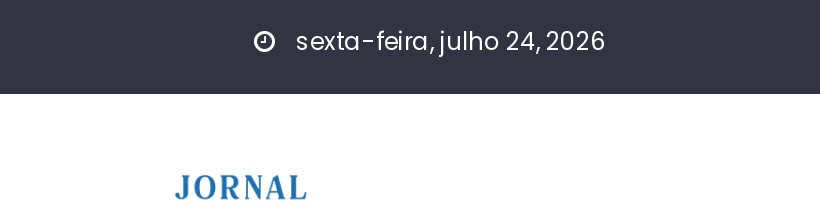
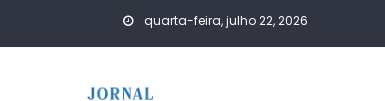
[290,24,606,58] sexta-feira, julho 24, 2026 -> [140,12,307,29] quarta-feira, julho 22, 2026

